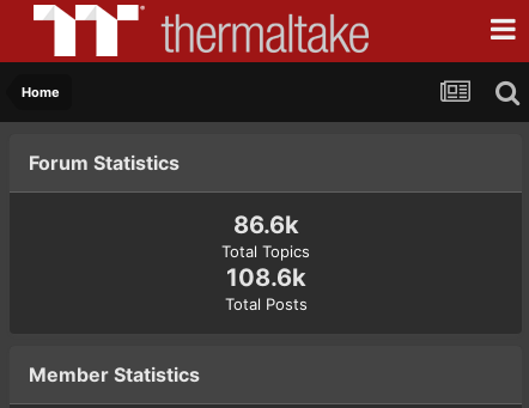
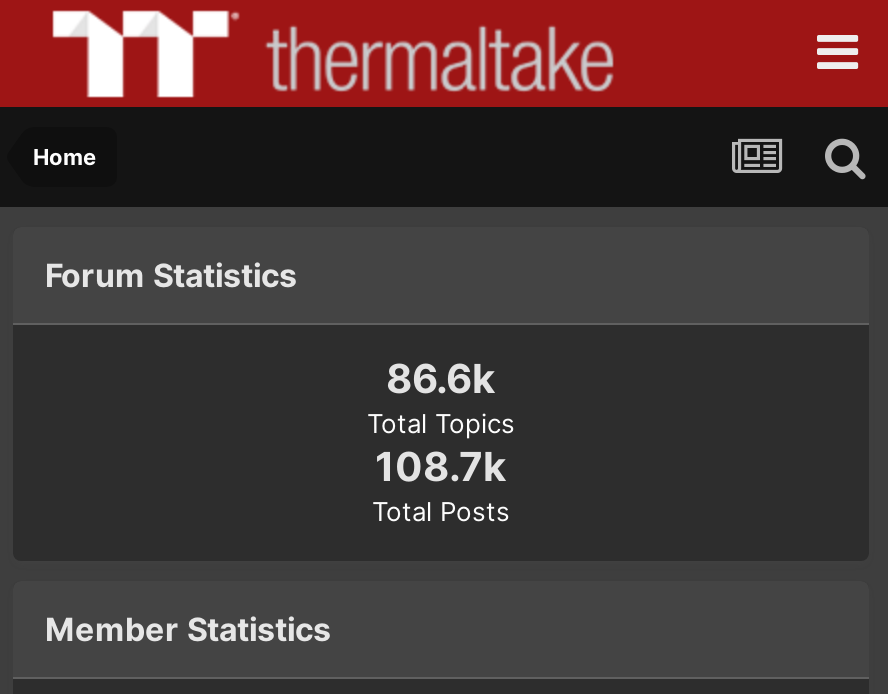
[226,263,306,292] 108.6k -> [375,443,507,491] 108.7k

